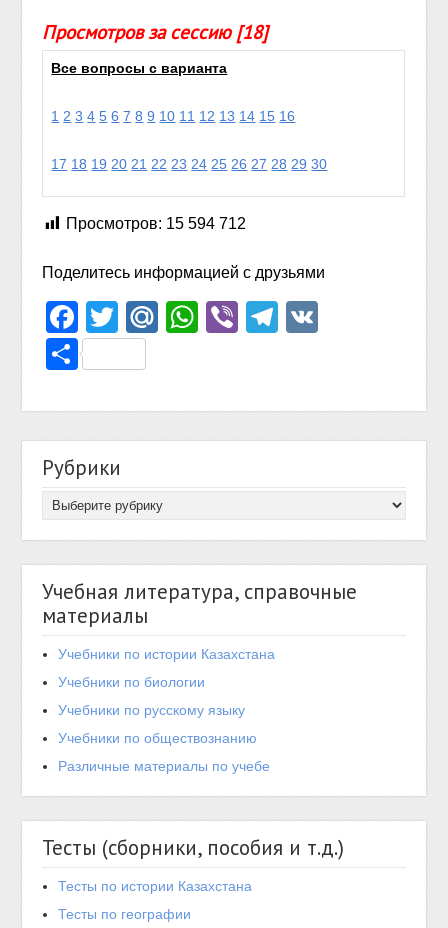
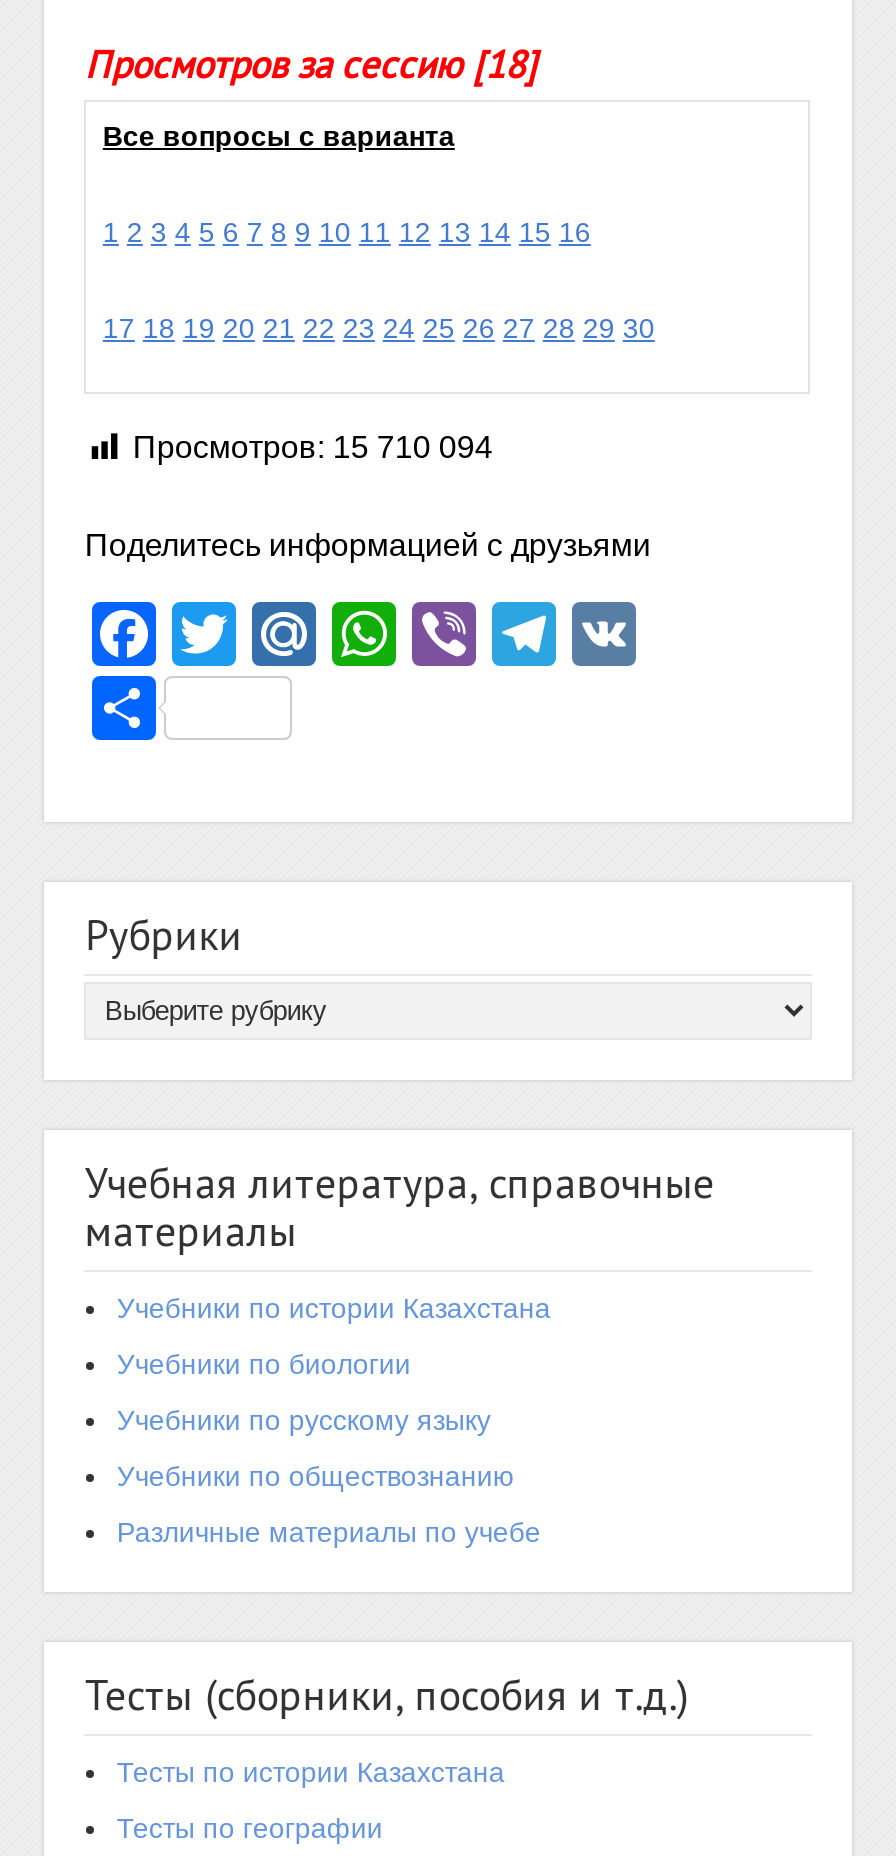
[66,215,246,232] Просмотров: 15 594 712 -> [133,430,493,464] Просмотров: 15 710 094

